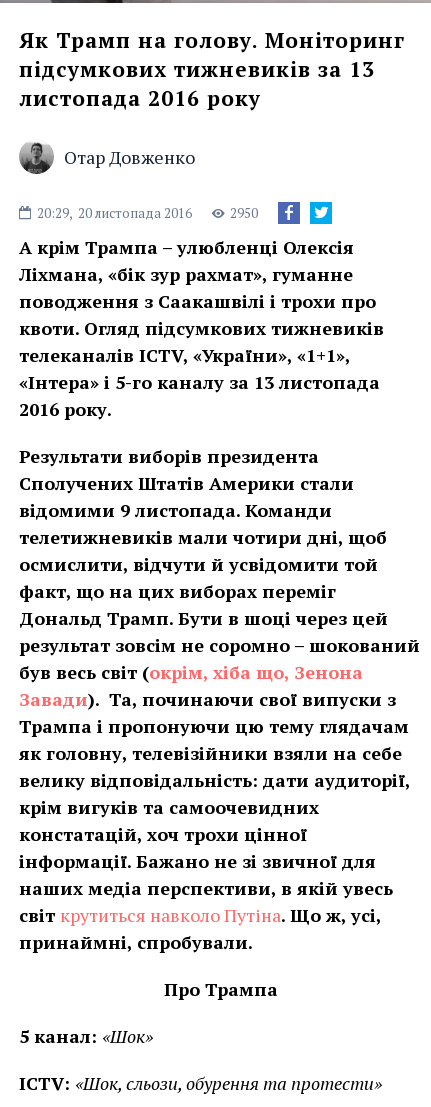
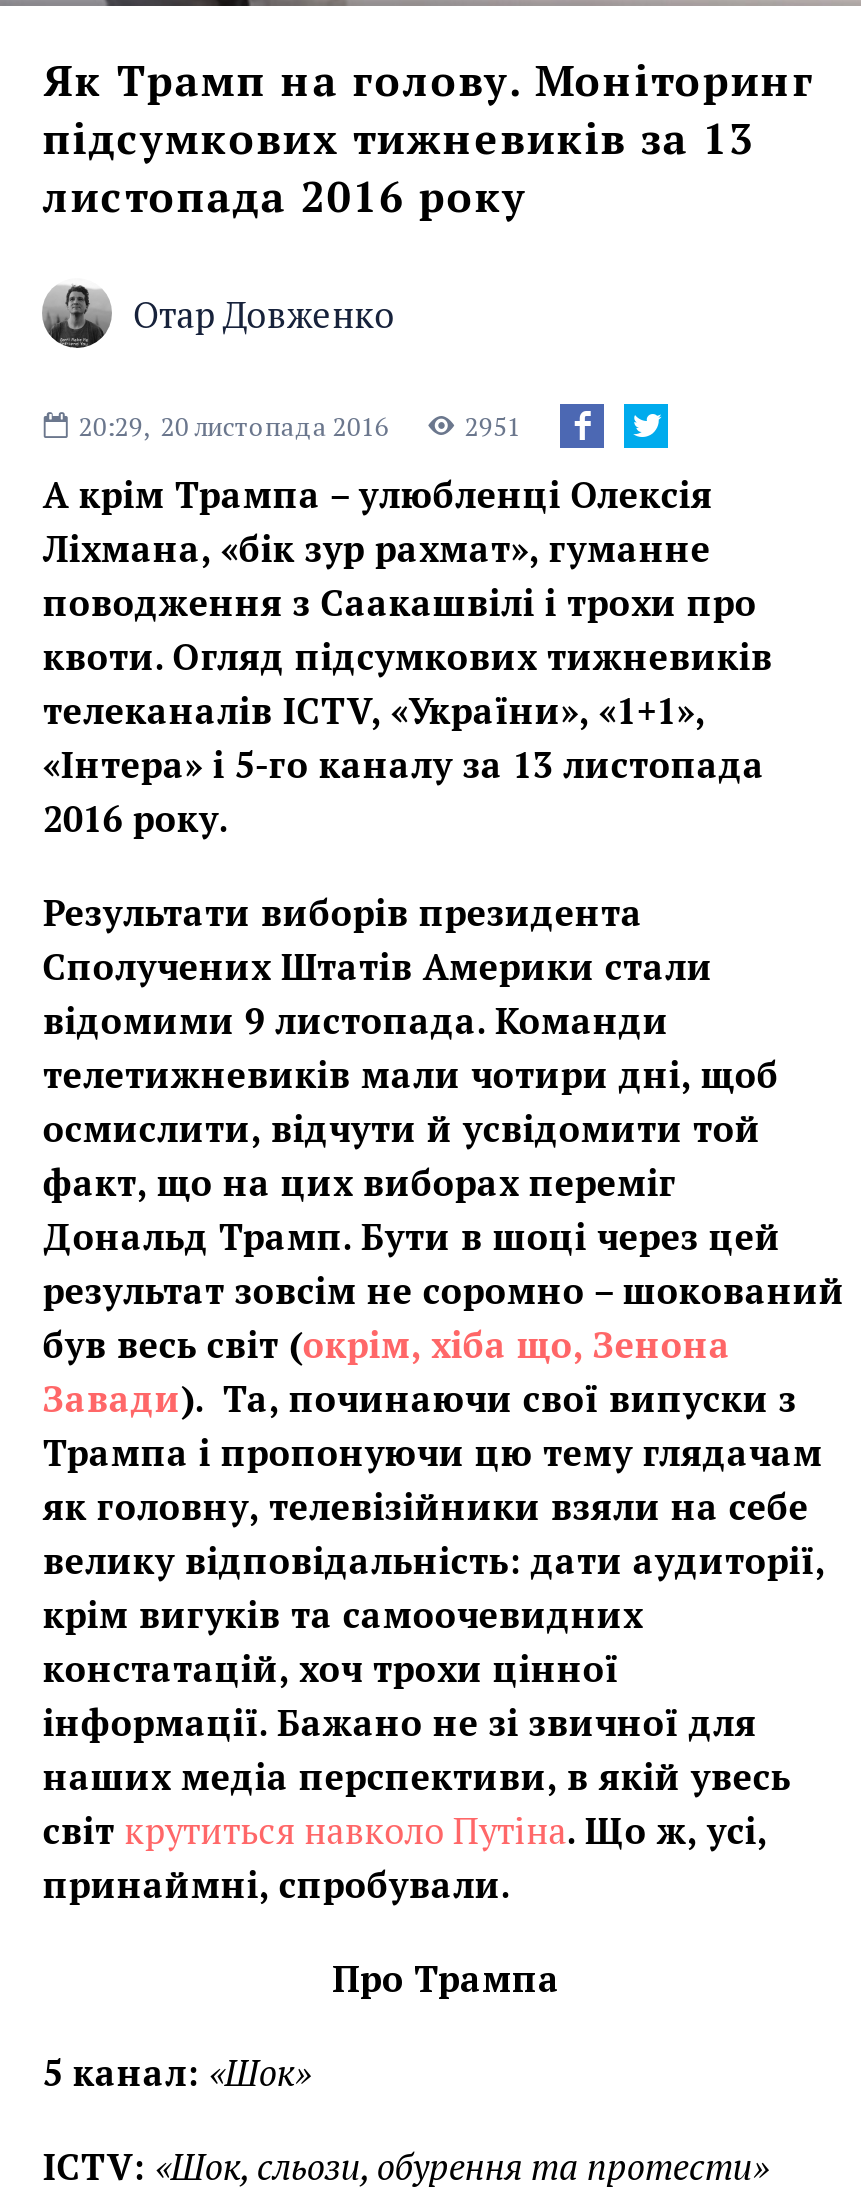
[230,203,258,221] 2950 -> [465,407,521,443] 2951

